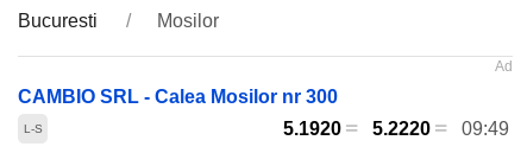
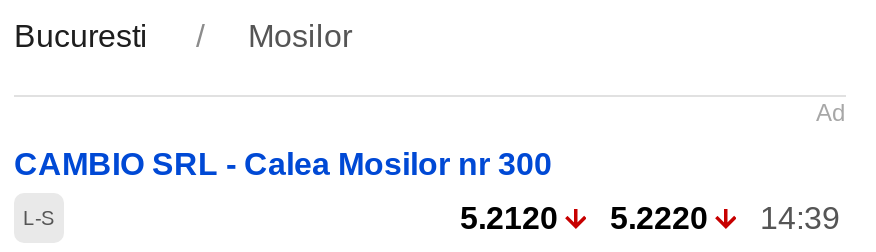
[283,119,341,139] 5.1920 -> [460,201,558,235] 5.2120
[462,119,509,139] 09:49 -> [760,201,840,235] 14:39

